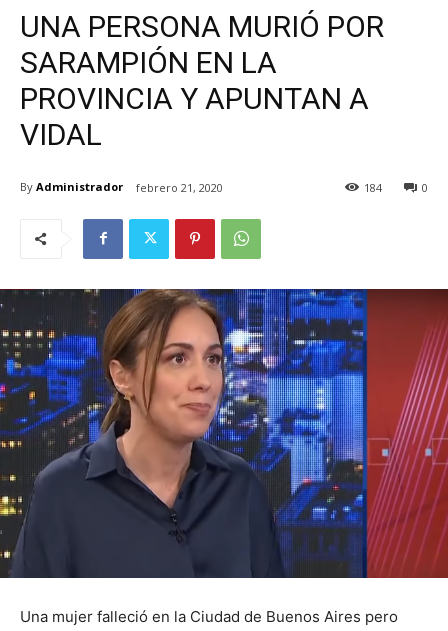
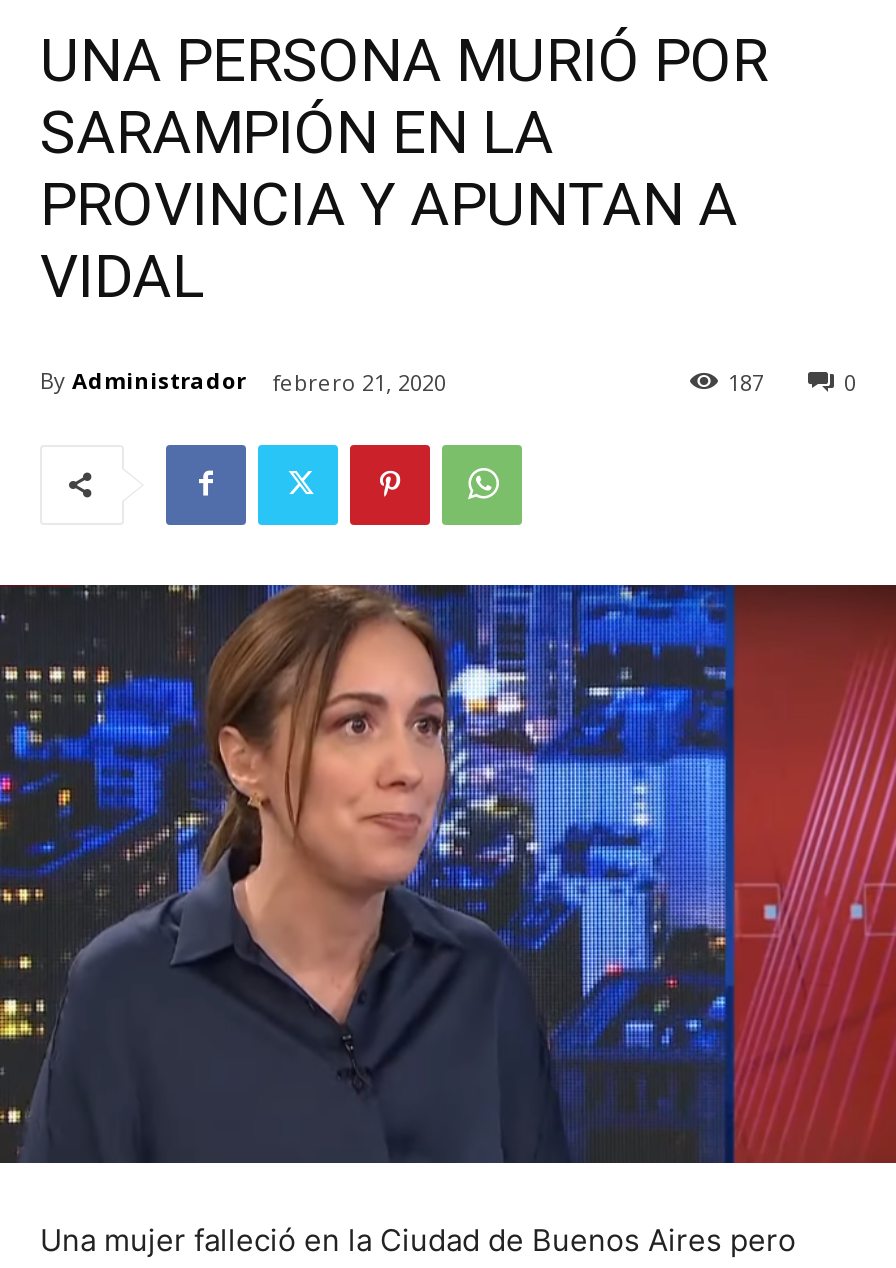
[364,180,382,195] 184 -> [728,367,764,397] 187

